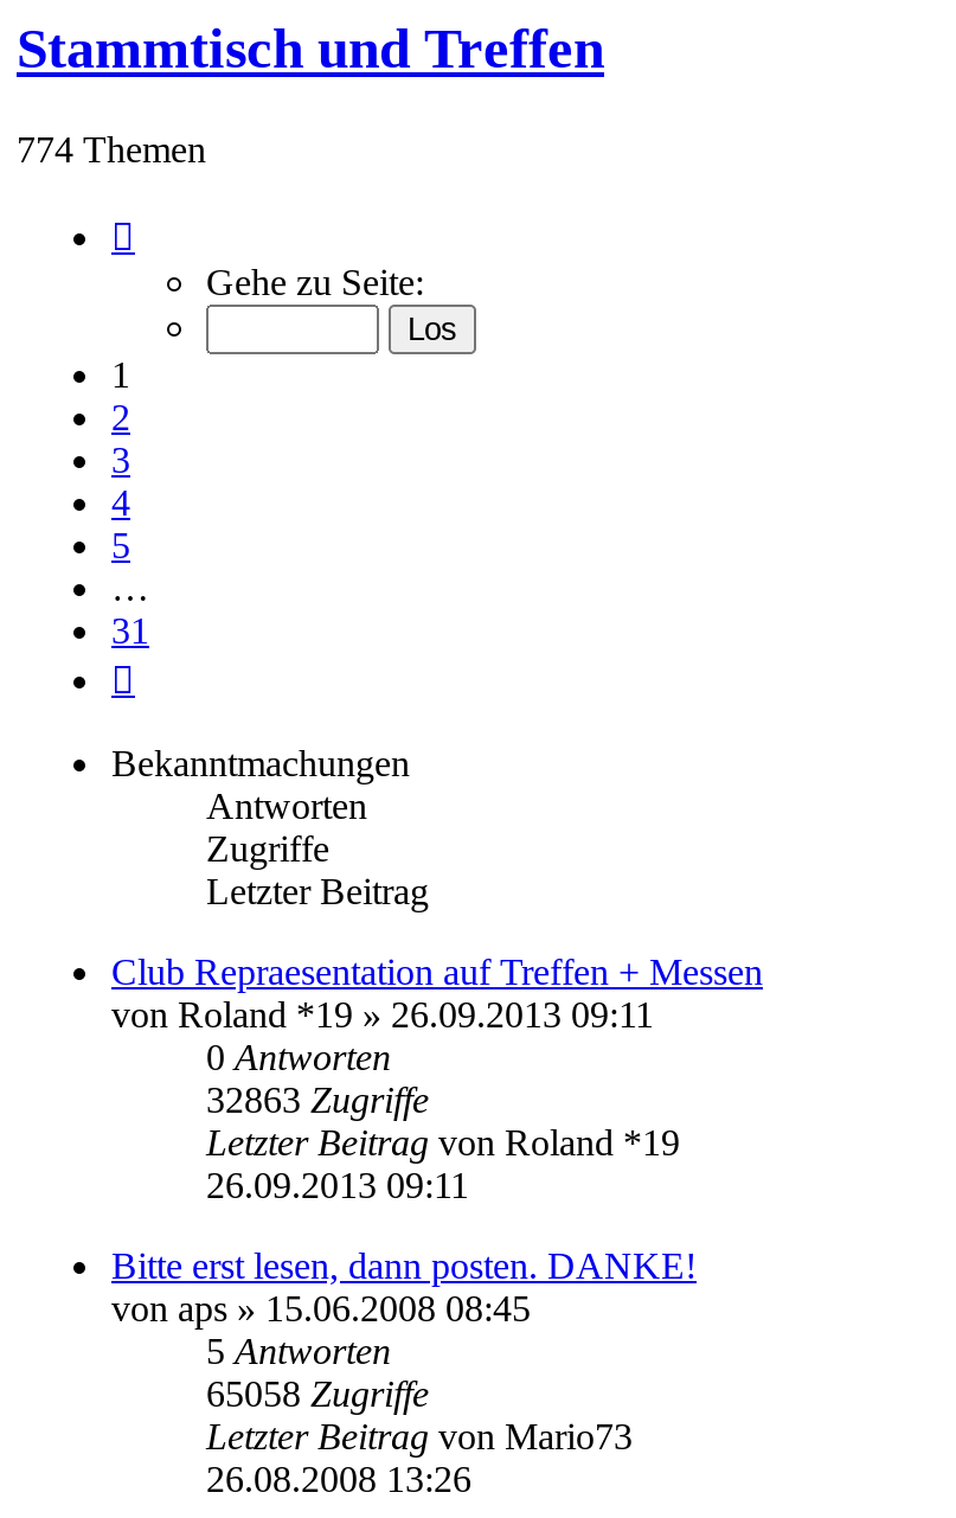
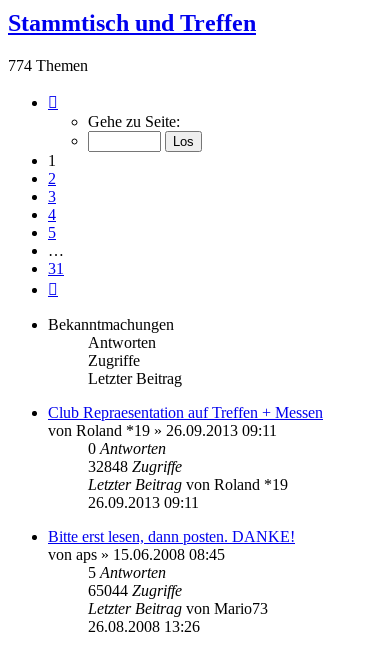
[206,1079,429,1119] 32863 Zugriffe -> [88,458,182,475] 32848 Zugriffe
[206,1373,429,1413] 65058 Zugriffe -> [88,582,182,599] 65044 Zugriffe

